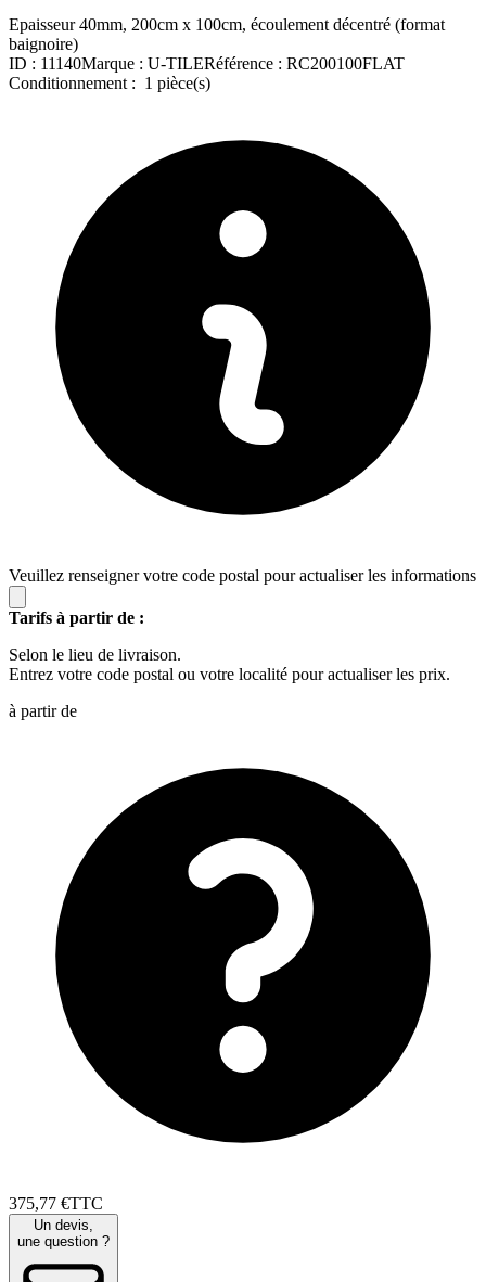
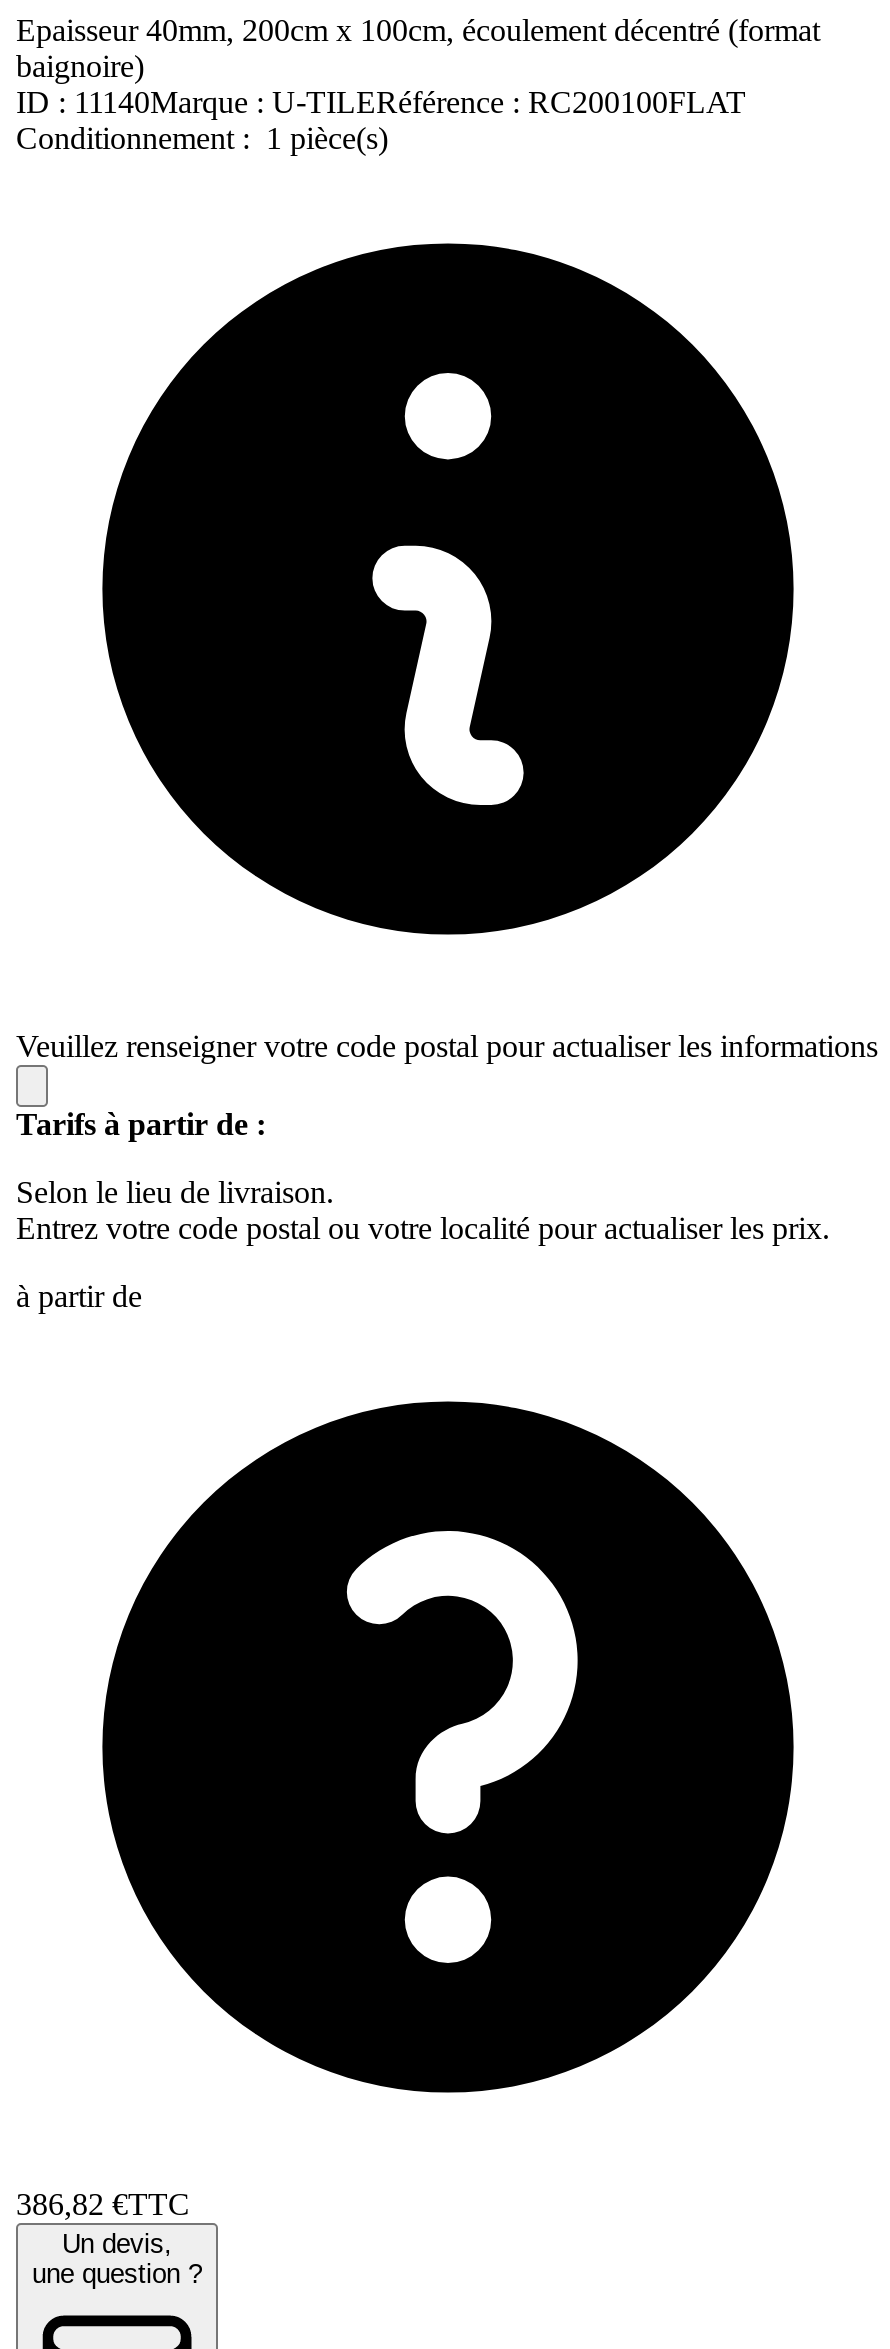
[9,1194,103,1212] 375,77 €TTC -> [16,2187,190,2221] 386,82 €TTC

